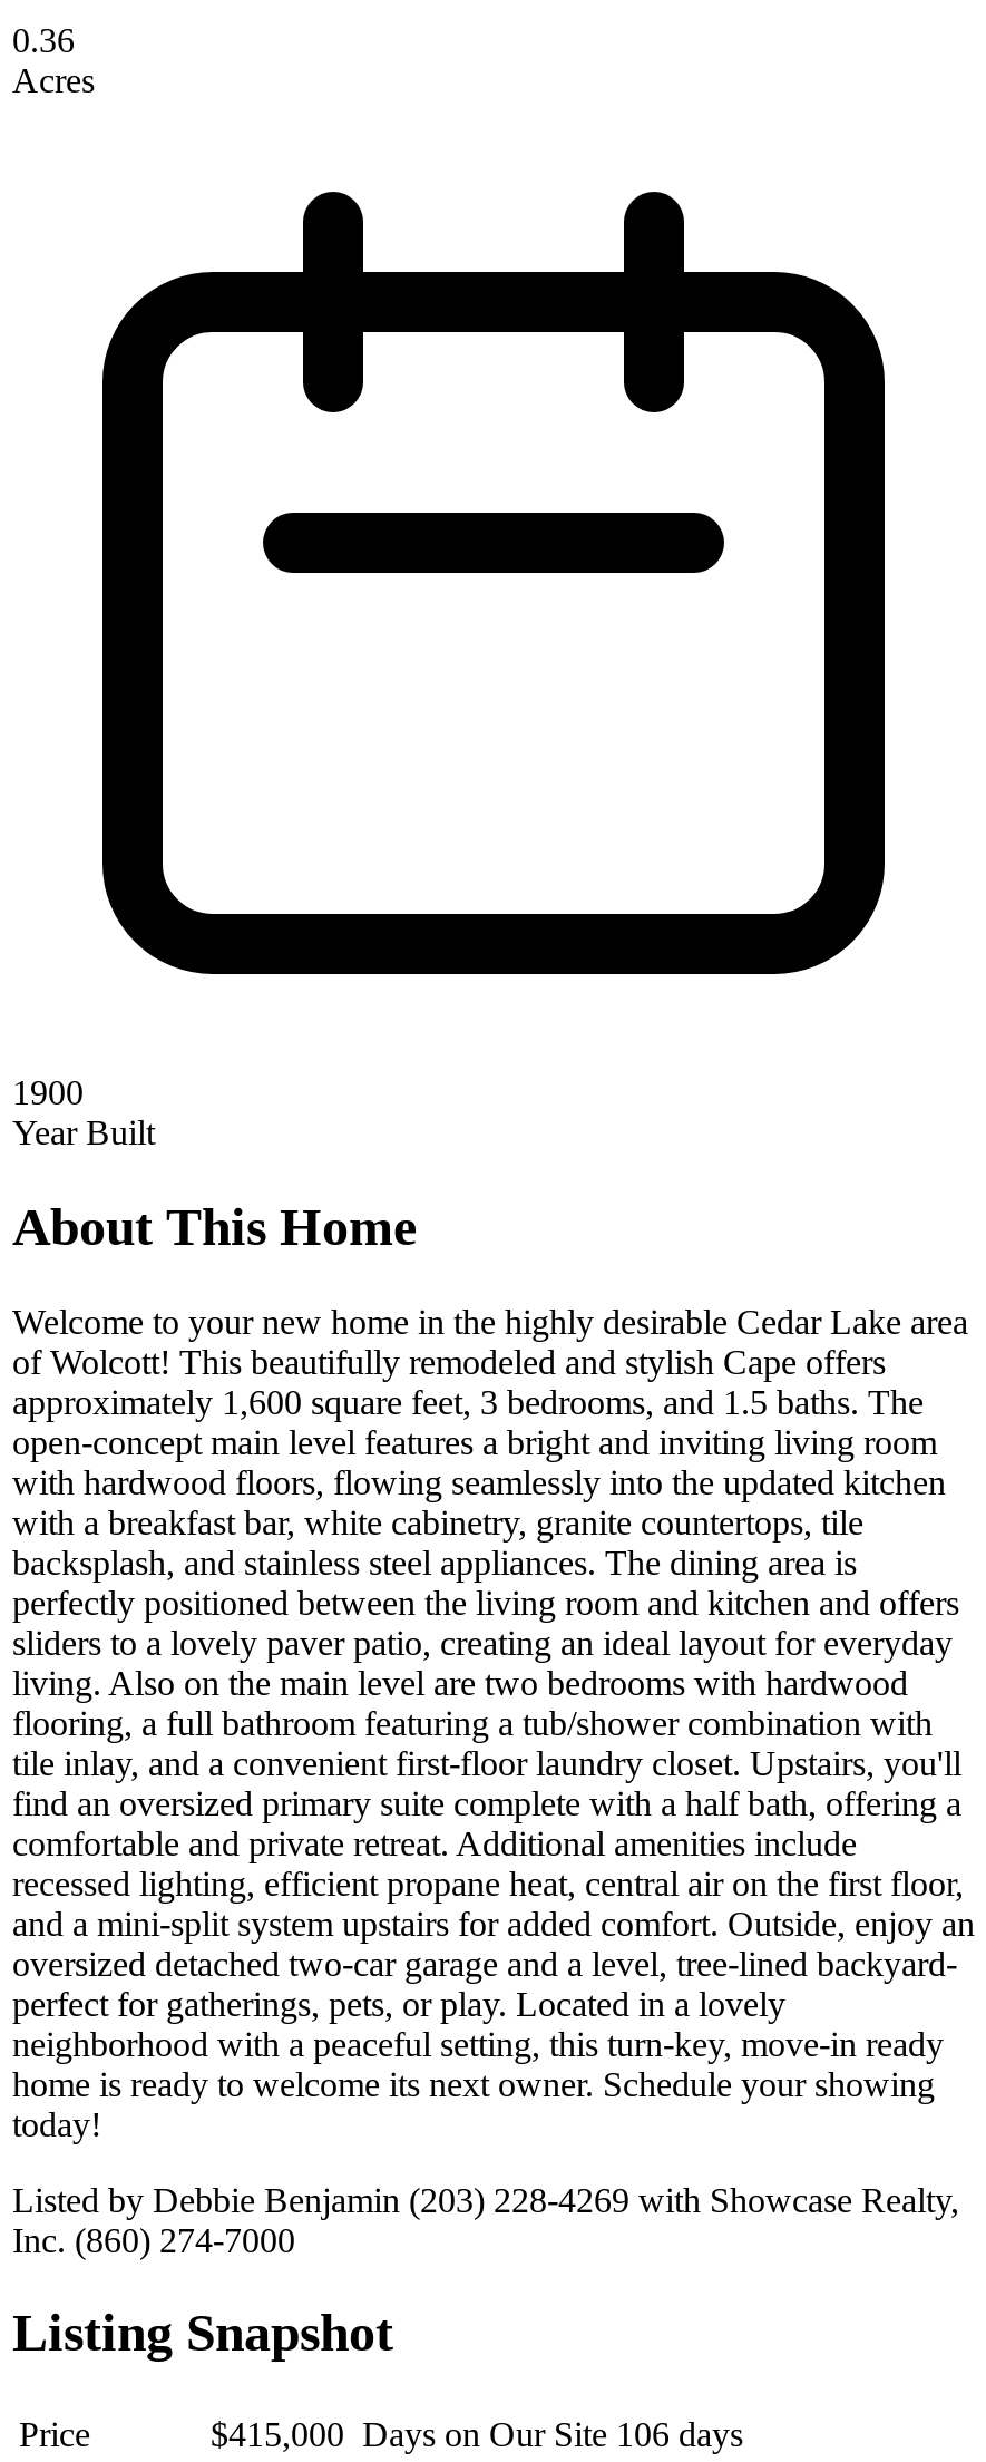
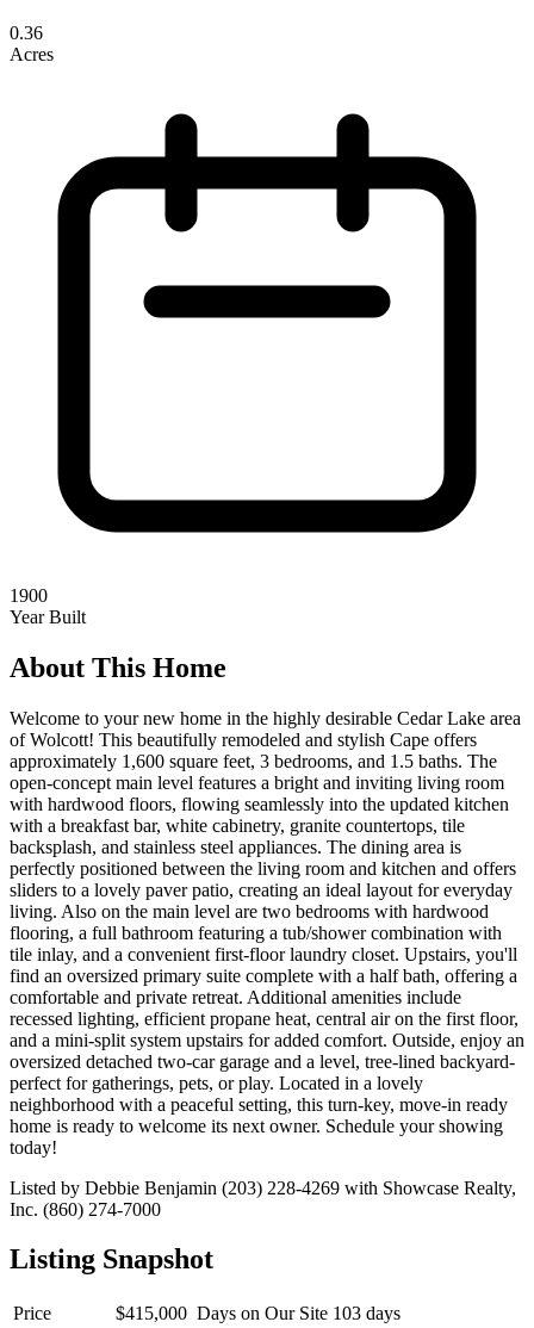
[211,2416,743,2454] $415,000 Days on Our Site 106 days -> [116,1303,401,1324] $415,000 Days on Our Site 103 days

